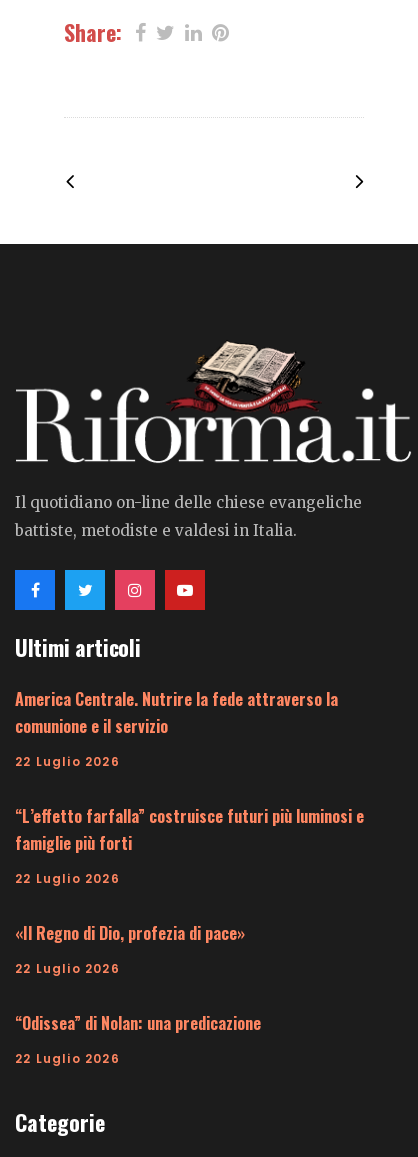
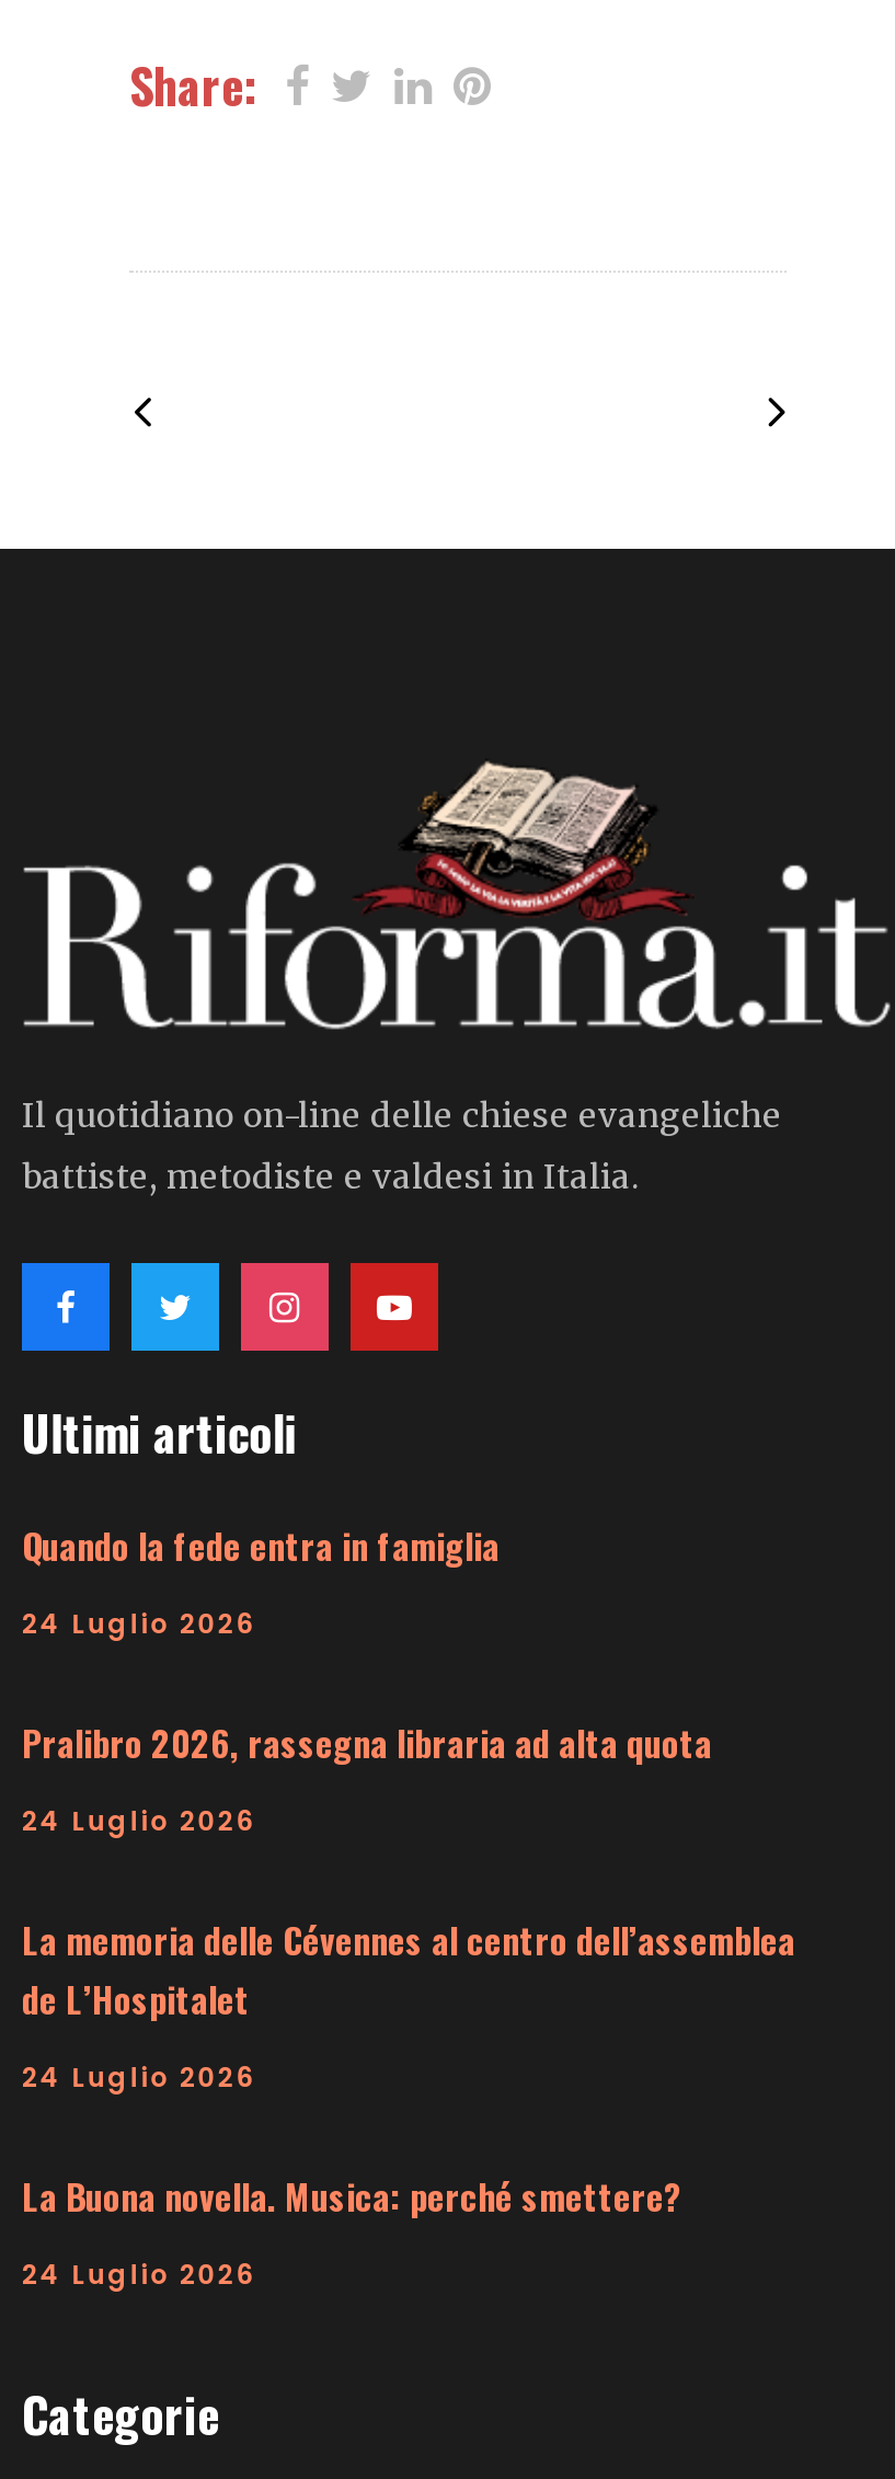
[15,687,338,738] America Centrale. Nutrire la fede attraverso la | comunione e il servizio -> [22,1520,500,1572] Quando la fede entra in famiglia
[15,753,120,770] 22 Luglio 2026 -> [22,1605,256,1643] 24 Luglio 2026
[15,804,364,855] “L’effetto farfalla” costruisce futuri più luminosi e | famiglie più forti -> [22,1717,712,1770] Pralibro 2026, rassegna libraria ad alta quota
[15,870,120,887] 22 Luglio 2026 -> [22,1802,256,1840] 24 Luglio 2026
[15,921,245,945] «Il Regno di Dio, profezia di pace» -> [22,1914,795,2026] La memoria delle Cévennes al centro dell’assemblea | de L’Hospitalet
[15,960,120,977] 22 Luglio 2026 -> [22,2059,256,2096] 24 Luglio 2026
[15,1011,261,1035] “Odissea” di Nolan: una predicazione -> [22,2171,681,2223] La Buona novella. Musica: perché smettere?
[15,1050,120,1067] 22 Luglio 2026 -> [22,2256,256,2293] 24 Luglio 2026

